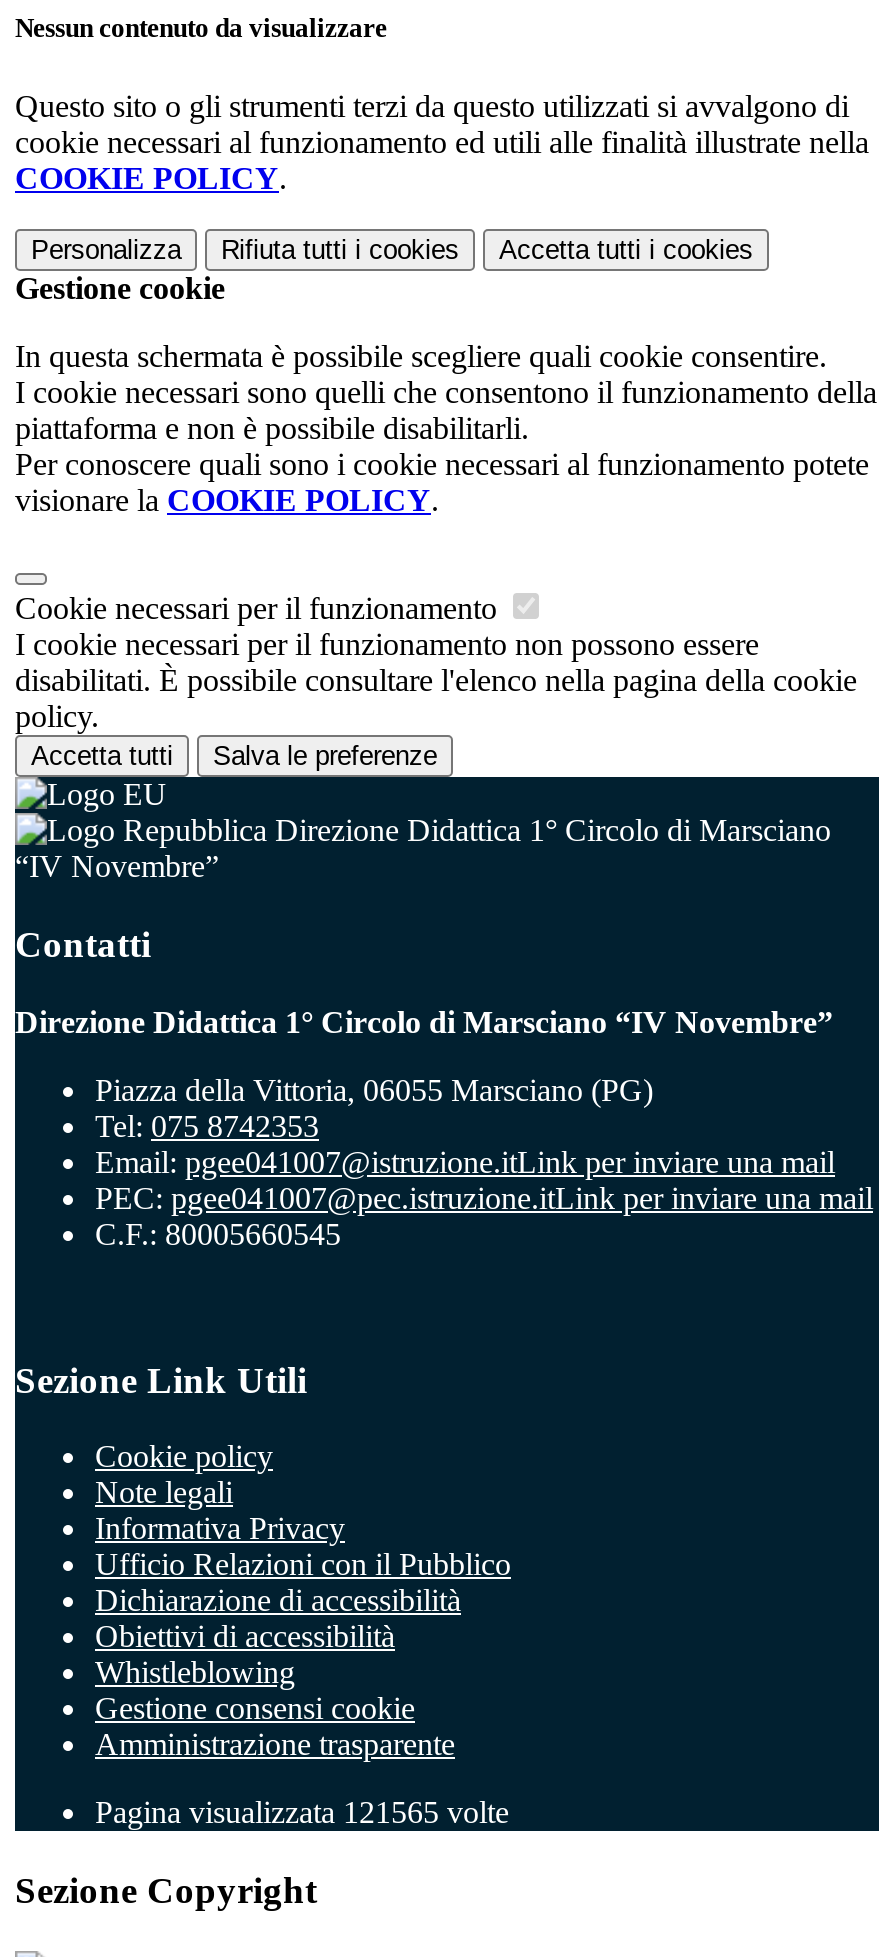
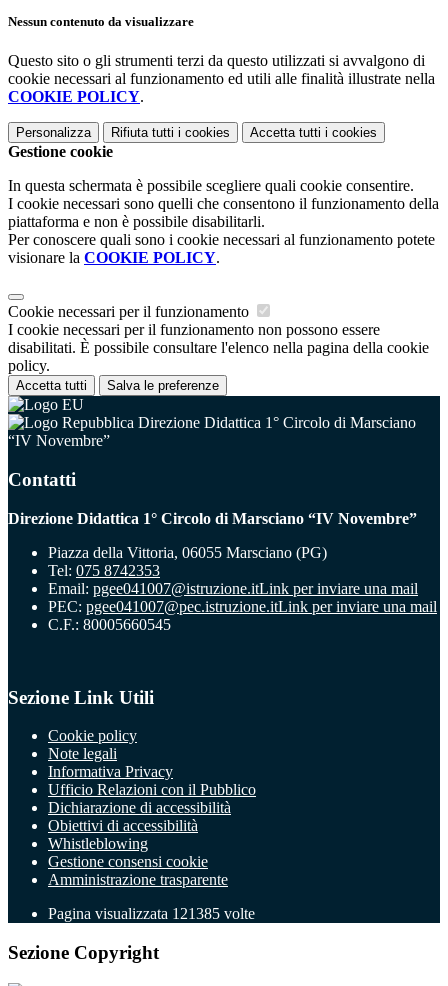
[95,1796,509,1830] Pagina visualizzata 121565 volte -> [48,905,255,922] Pagina visualizzata 121385 volte

